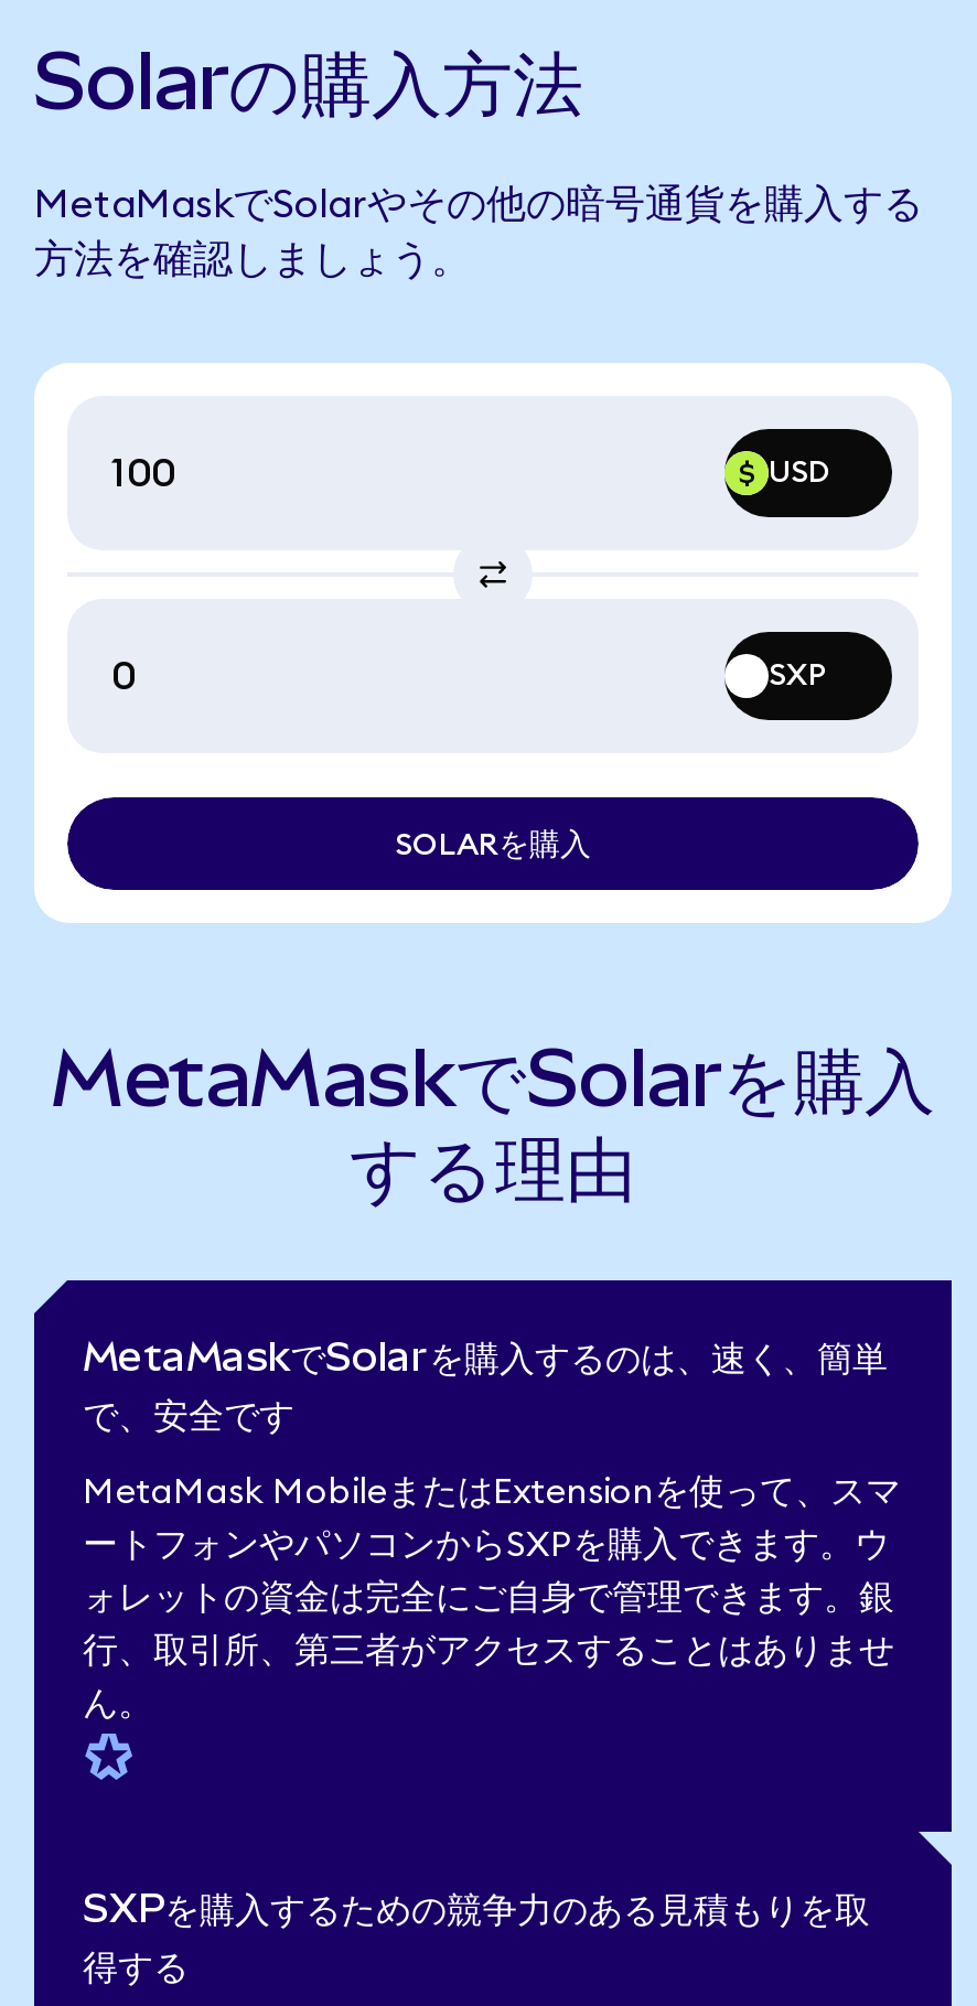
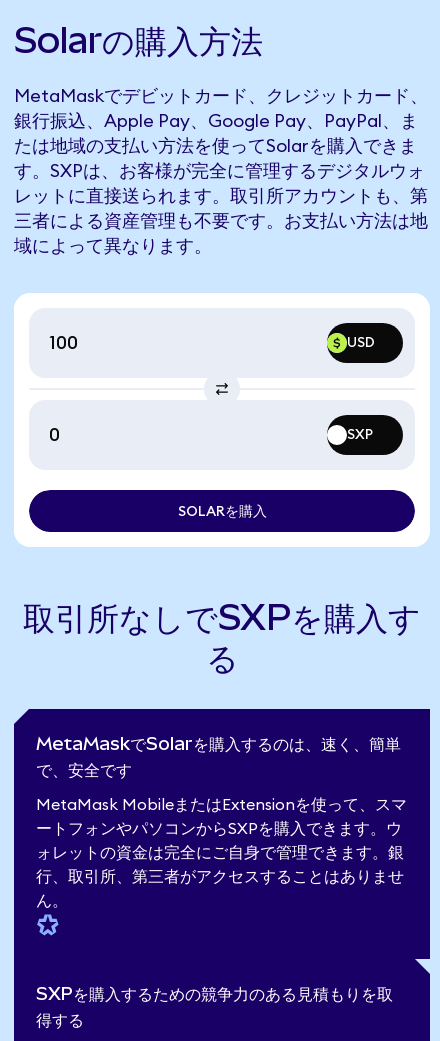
[34,184,923,279] MetaMaskでSolarやその他の暗号通貨を購入する | 方法を確認しましょう。 -> [14,87,428,255] MetaMaskでデビットカード、クレジットカード、 | 銀行振込、Apple Pay、Google Pay、PayPal、ま | たは地域の支払い方法を使ってSolarを購入できま | す。SXPは、お客様が完全に管理するデジタルウォ | レットに直接送られます。取引所アカウントも、第 | 三者による資産管理も不要です。お支払い方法は地 | 域によって異なります。
[51,1031,935,1212] MetaMaskでSolarを購入 | する理由 -> [23,596,421,678] 取引所なしでSXPを購入す | る

